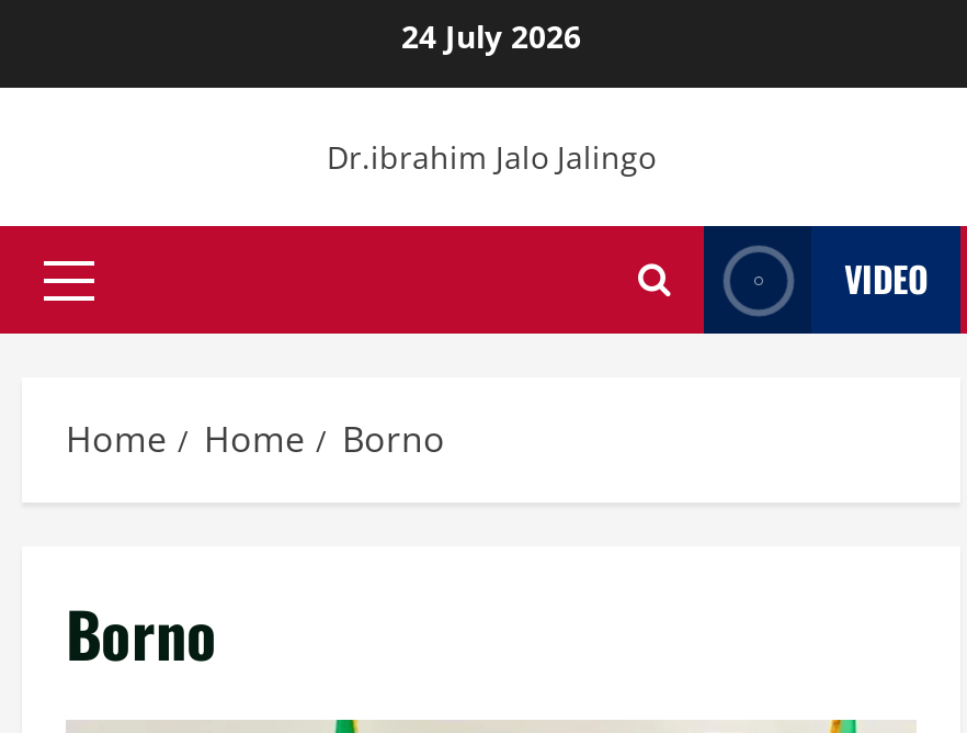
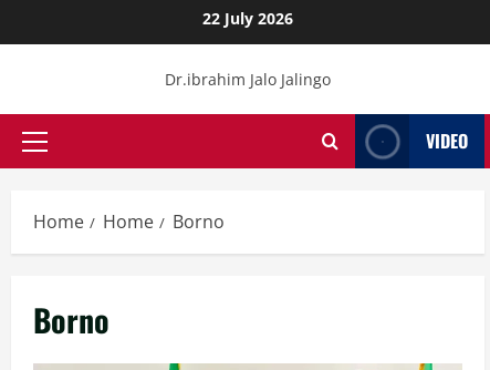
[401,16,581,57] 24 July 2026 -> [202,8,293,29] 22 July 2026

